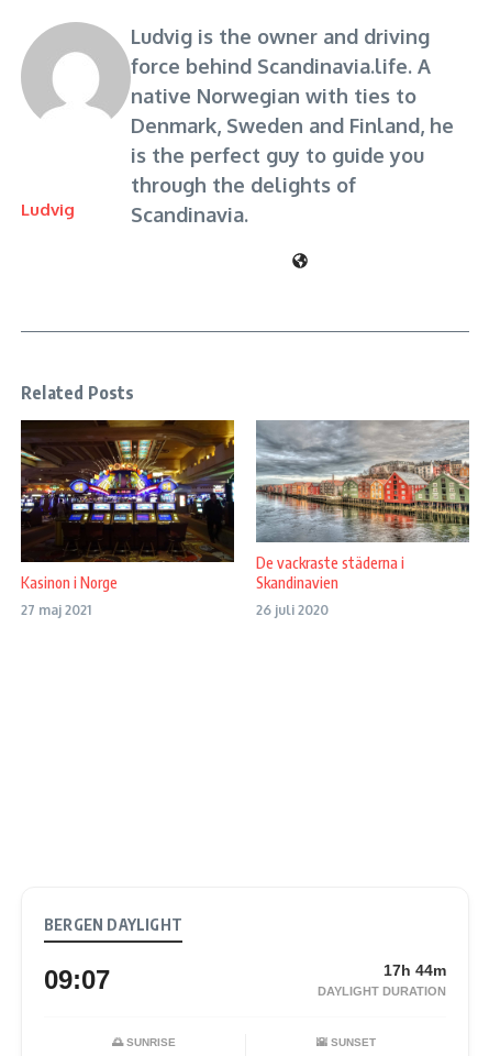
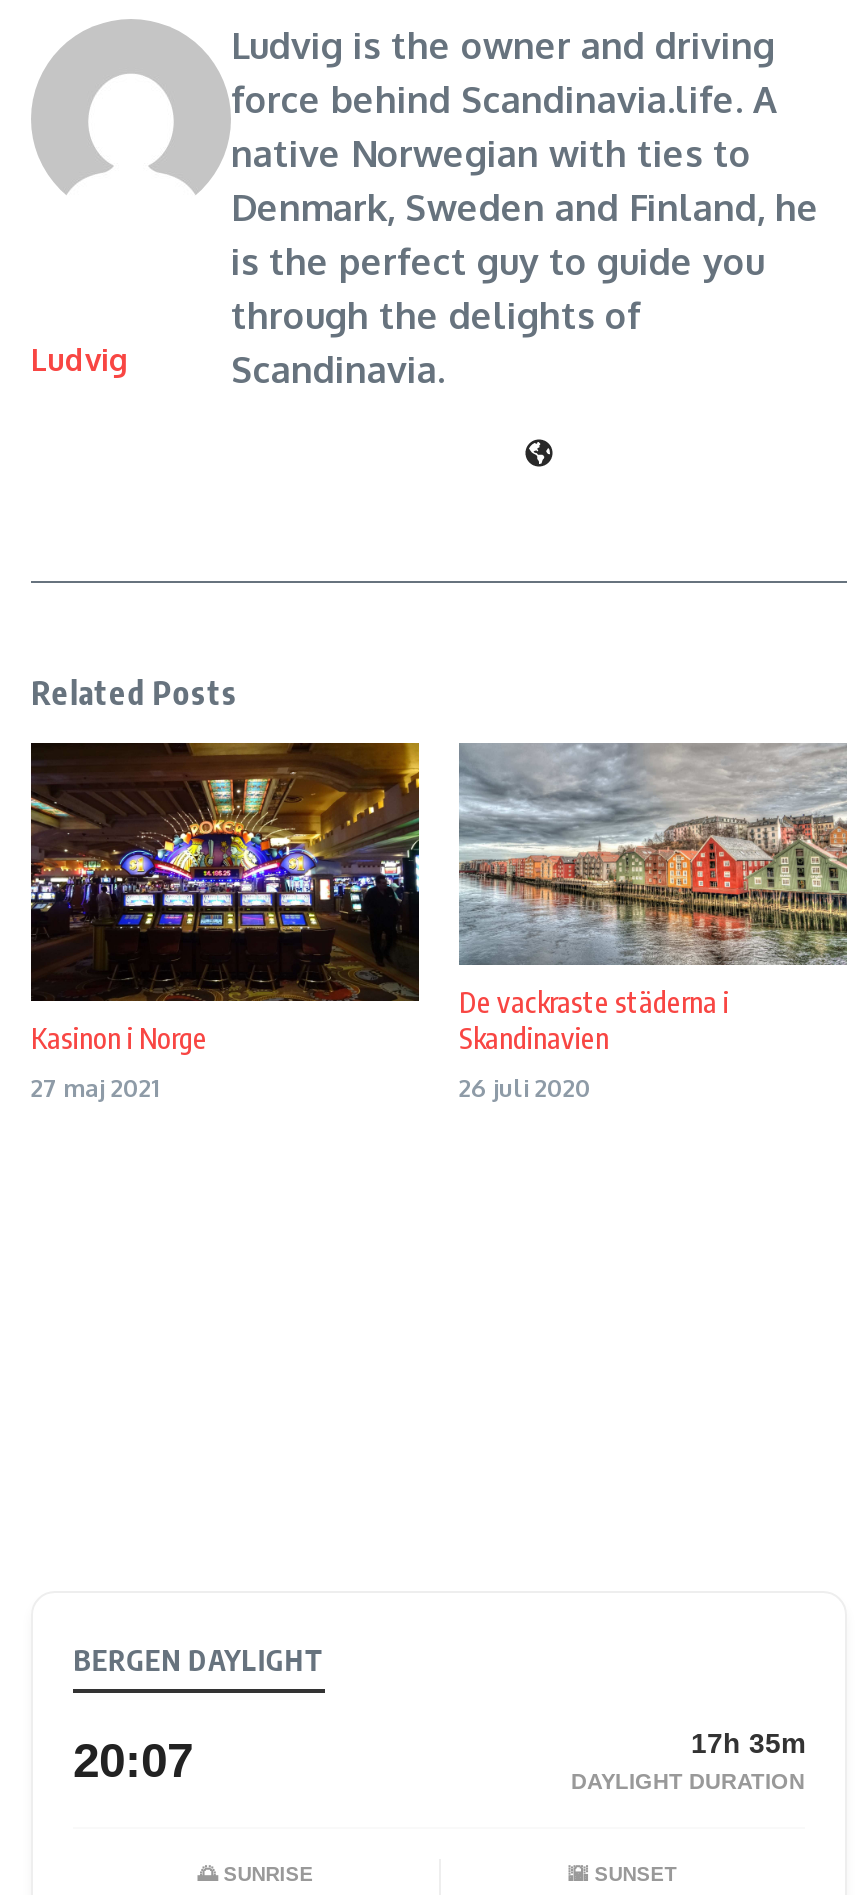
[44,965,110,994] 09:07 -> [73,1733,193,1787] 20:07
[384,962,446,979] 17h 44m -> [691,1728,805,1760] 17h 35m

